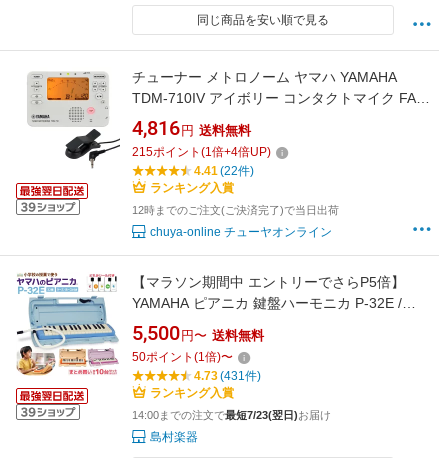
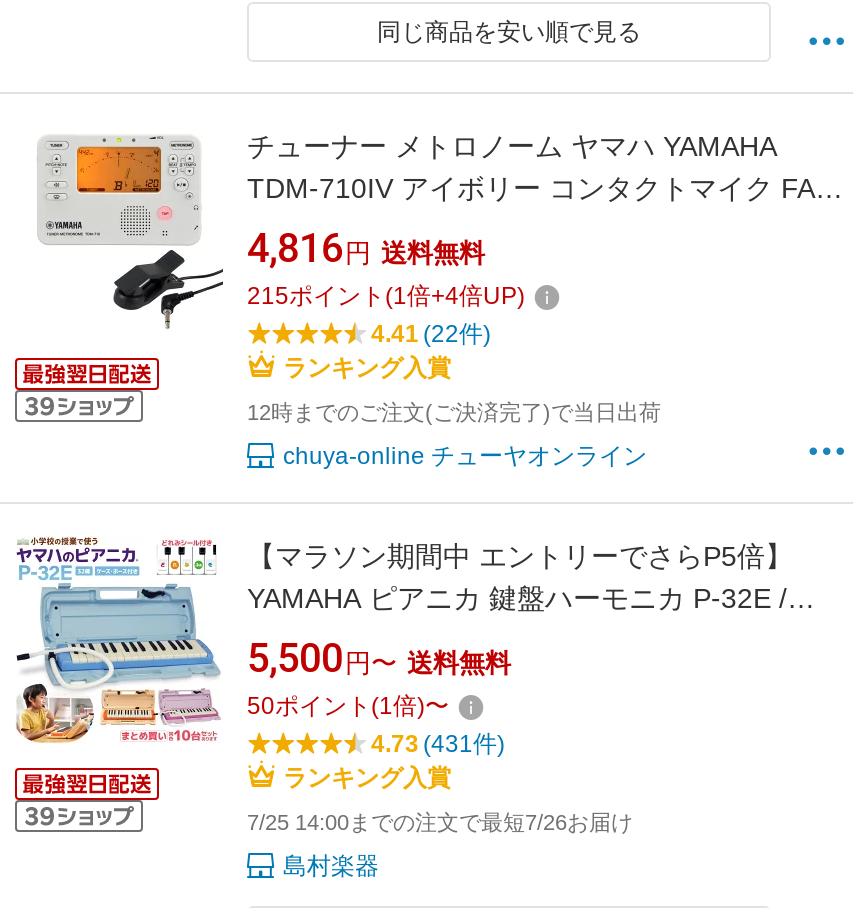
[132,409,331,421] 14:00までの注文で最短7/23(翌日)お届け -> [247,810,633,834] 7/25 14:00までの注文で最短7/26お届け

